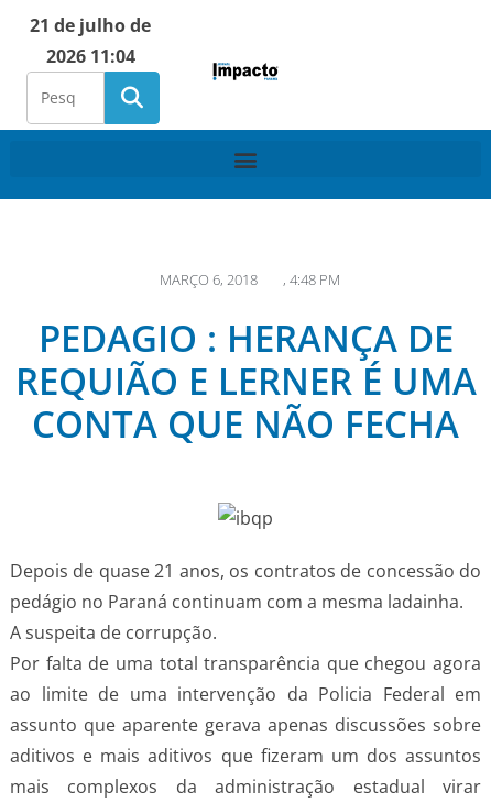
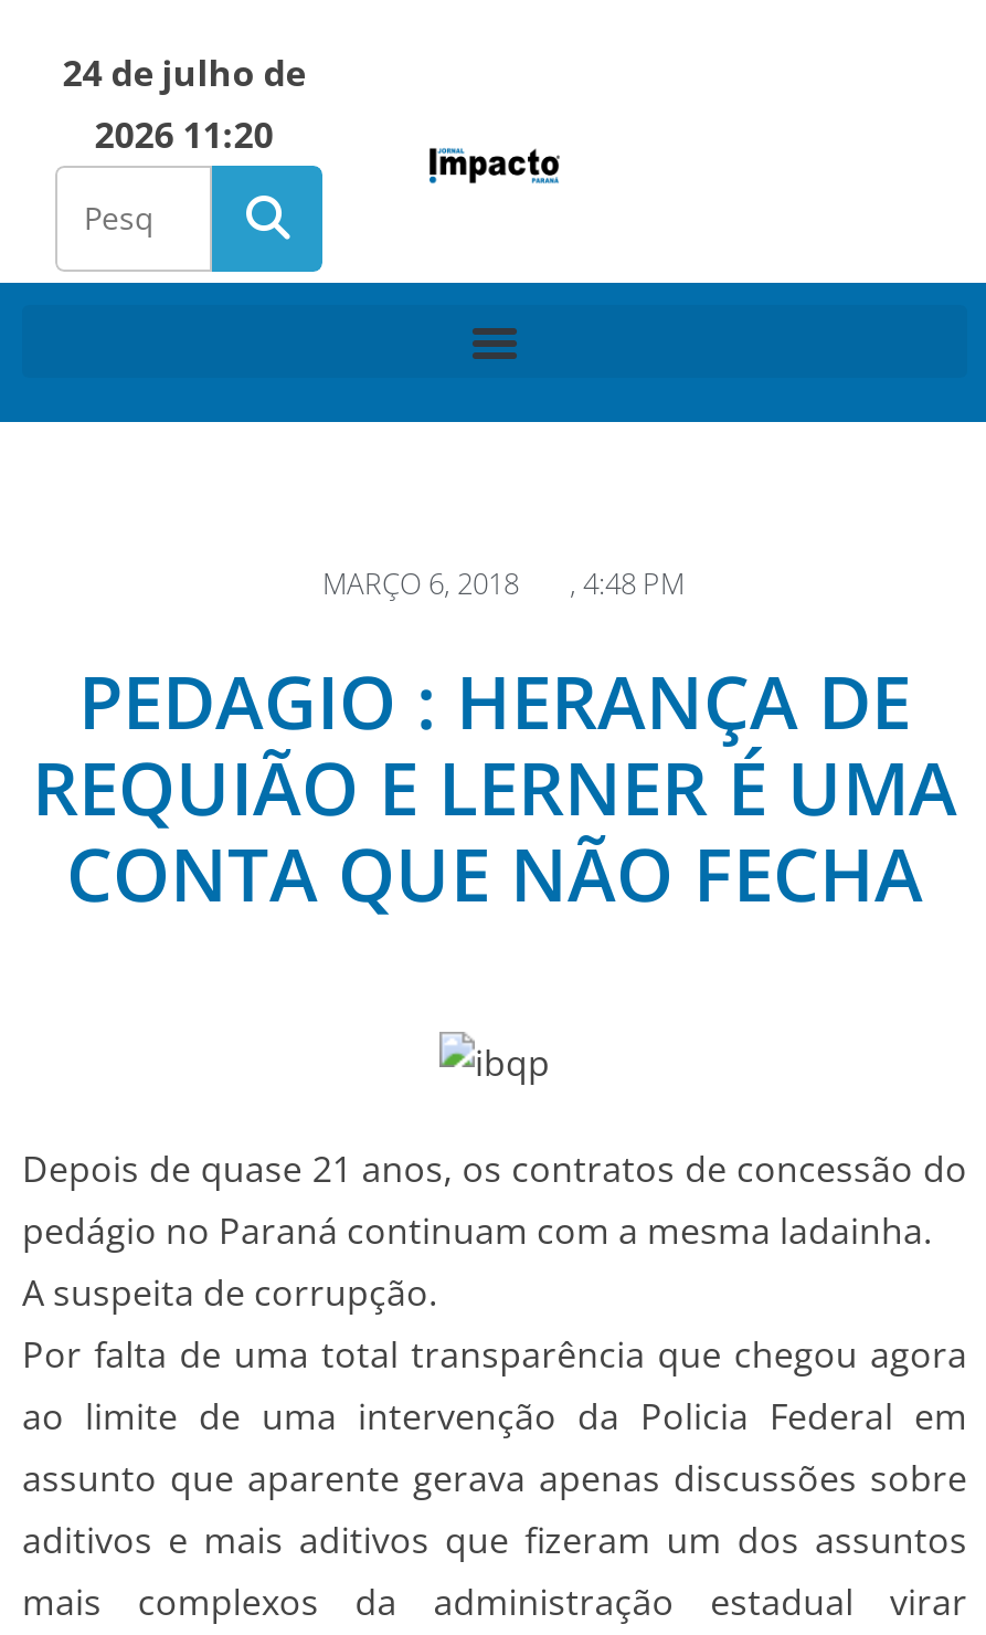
[30,13,151,37] 21 de julho de -> [62,49,305,97] 24 de julho de
[46,44,135,68] 2026 11:04 -> [94,110,273,159] 2026 11:20

